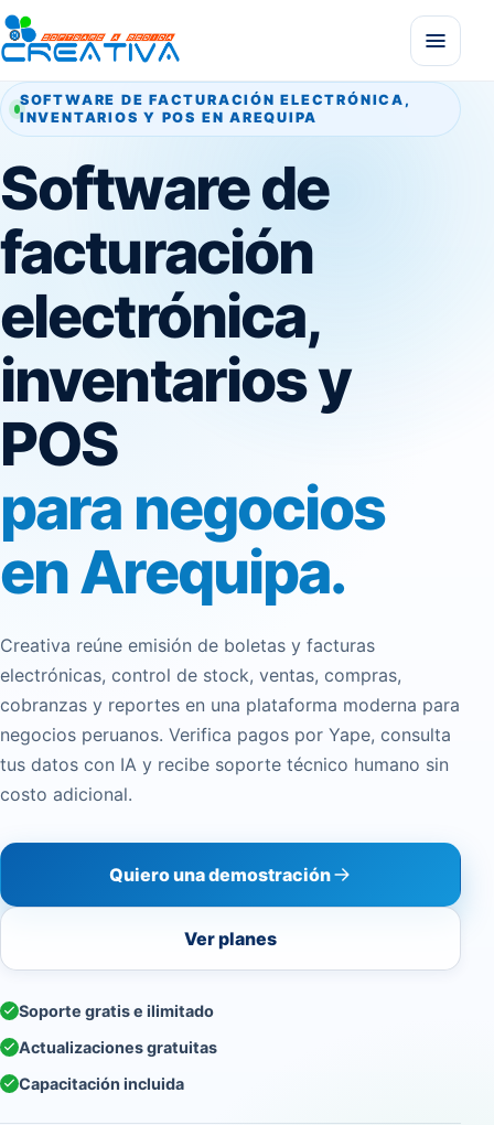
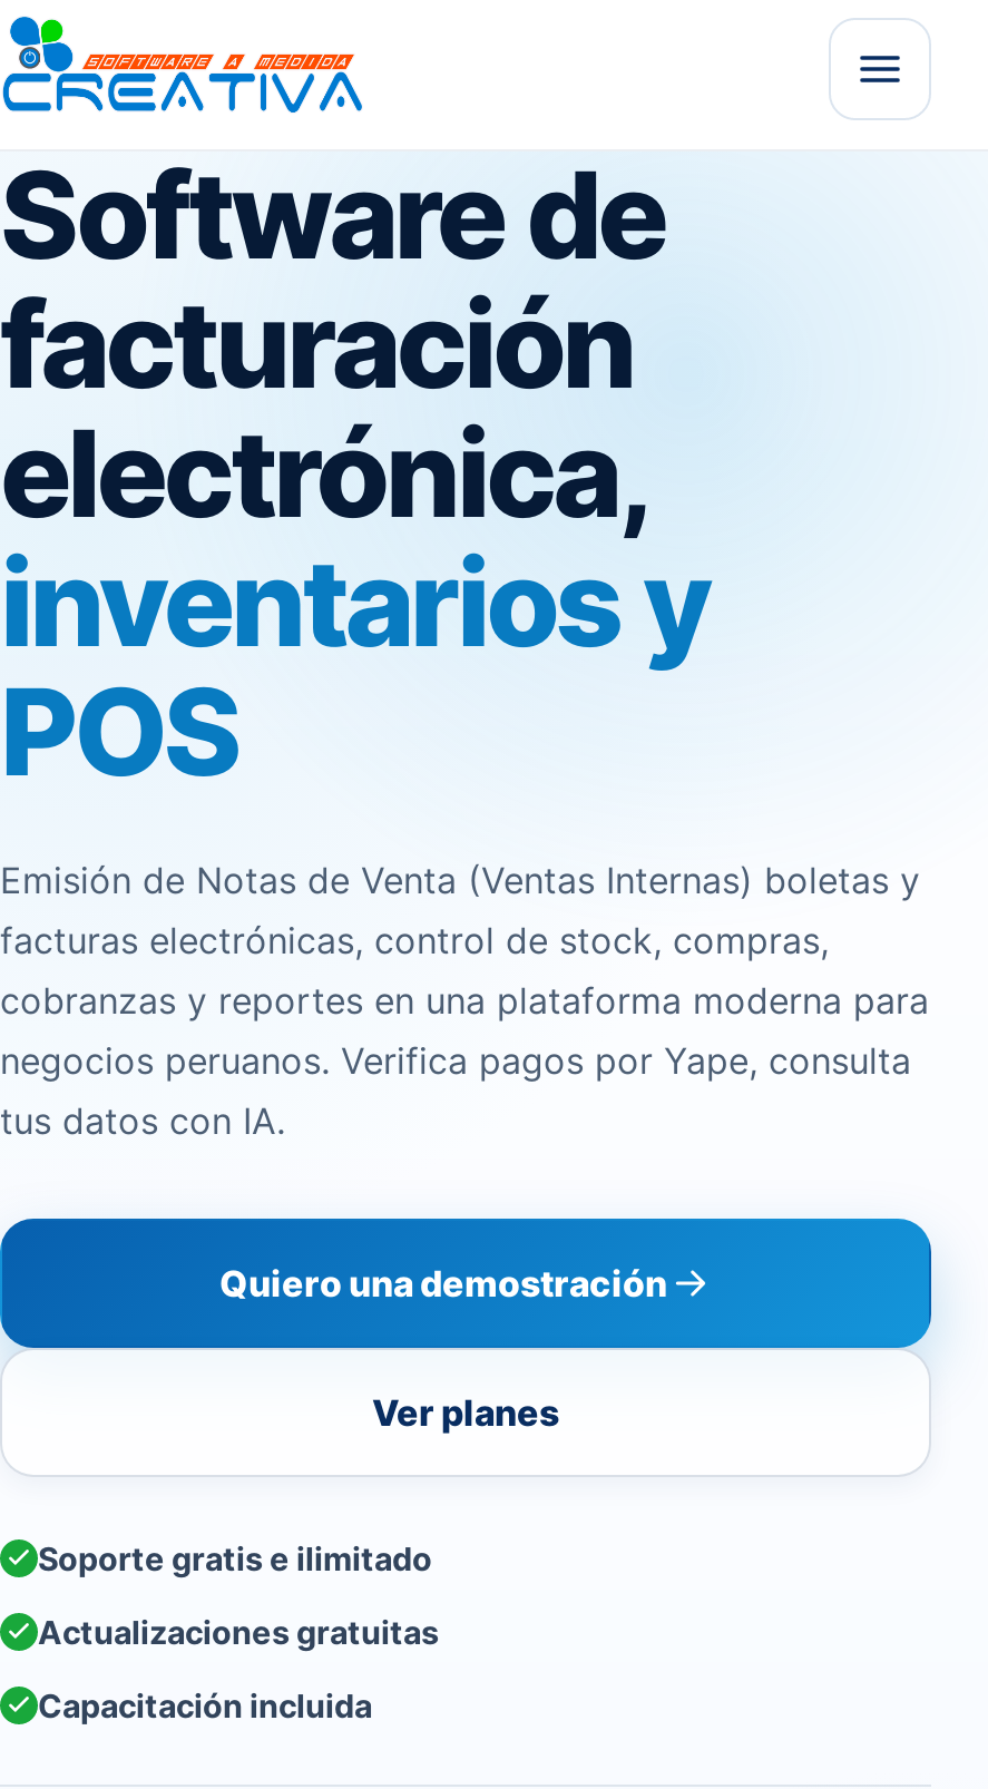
[20,92,411,126] SOFTWARE DE FACTURACIÓN ELECTRÓNICA, | INVENTARIOS Y POS EN AREQUIPA -> none
[0,472,401,686] para negocios | en Arequipa. | Creativa reúne emisión de boletas y facturas | electrónicas, control de stock, ventas, compras, -> [0,858,920,962] Emisión de Notas de Venta (Ventas Internas) boletas y | facturas electrónicas, control de stock, compras,
[0,753,449,805] tus datos con IA y recibe soporte técnico humano sin | costo adicional. -> [0,1098,285,1143] tus datos con IA.

